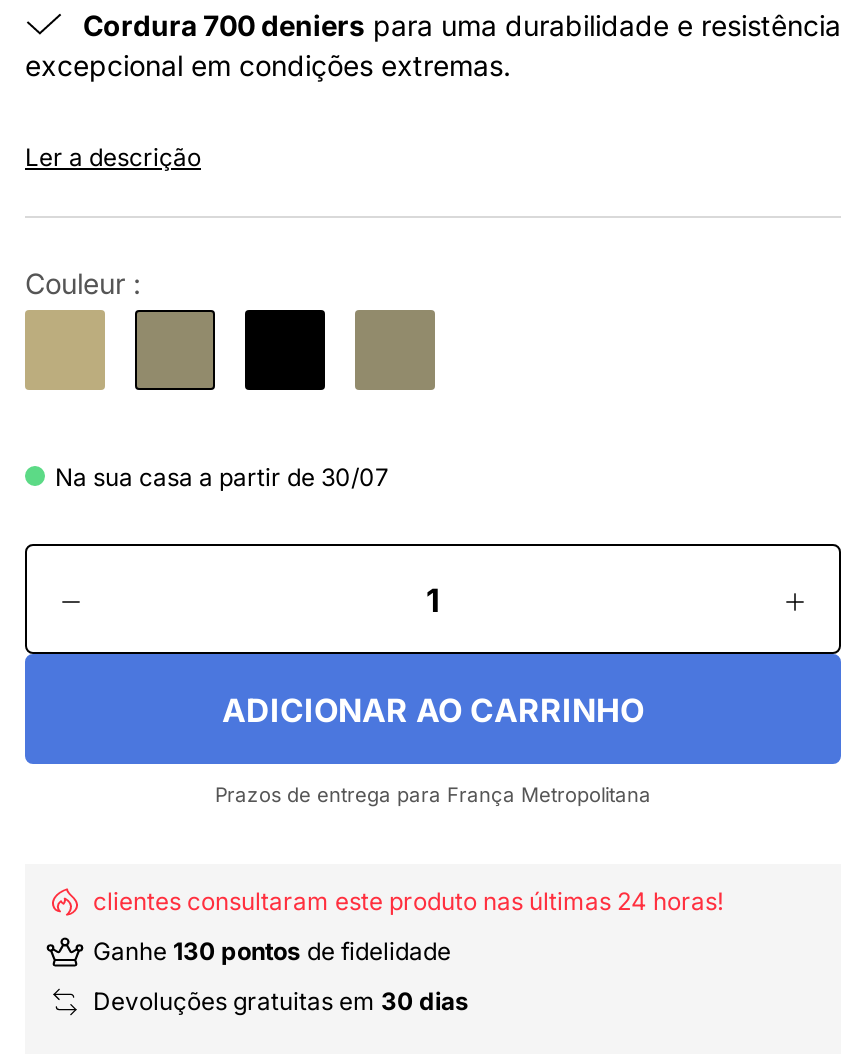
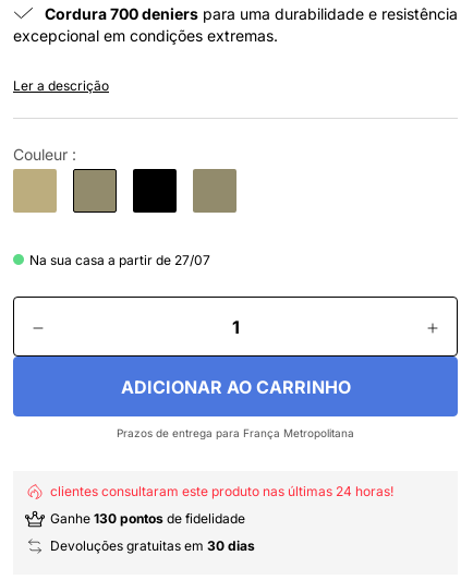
[55,462,389,492] Na sua casa a partir de 30/07 -> [29,252,210,268] Na sua casa a partir de 27/07

